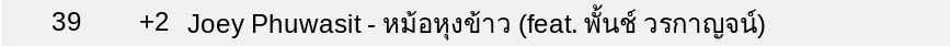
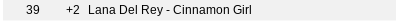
[139,7,766,39] +2 Joey Phuwasit - หม้อหุงข้าว (feat. พั้นช์ วรกาญจน์) -> [66,3,252,17] +2 Lana Del Rey - Cinnamon Girl

